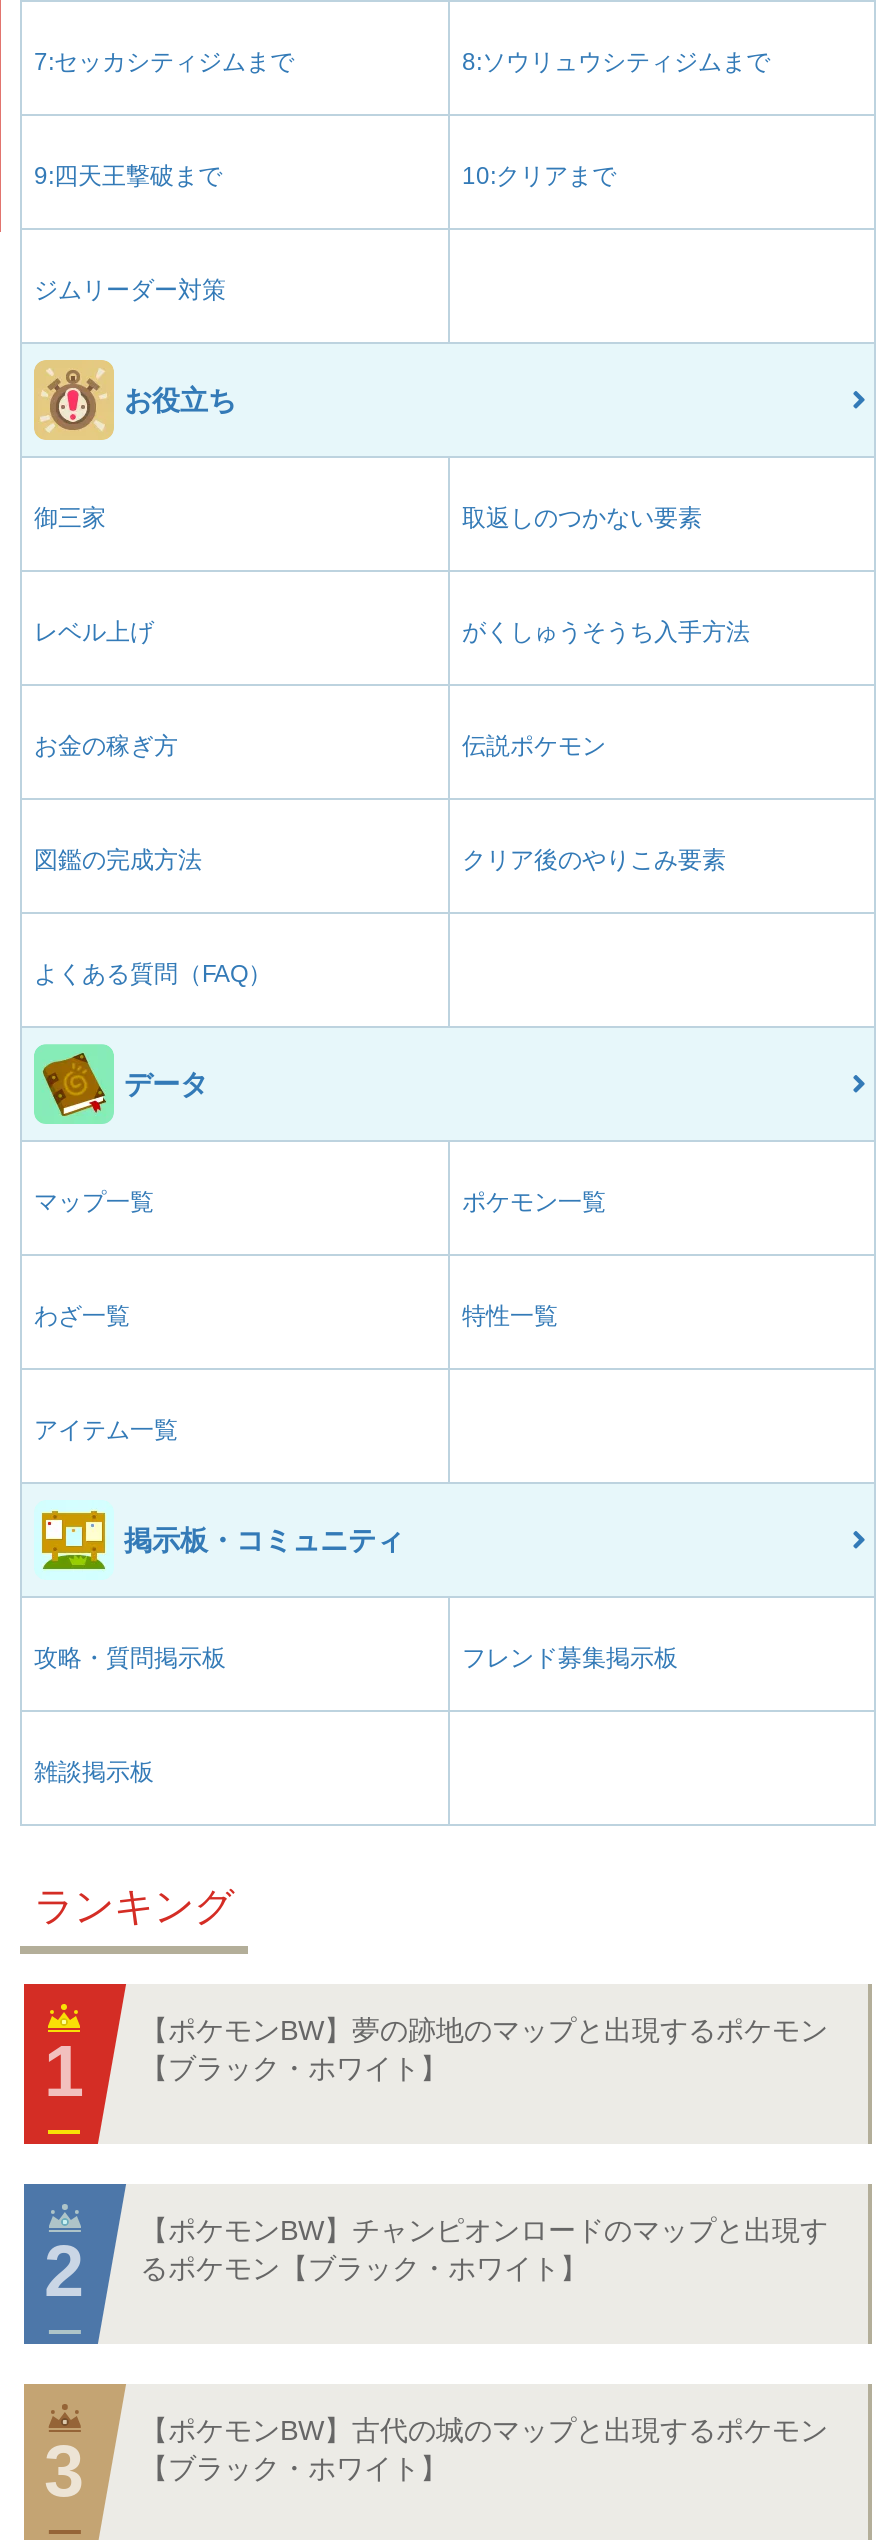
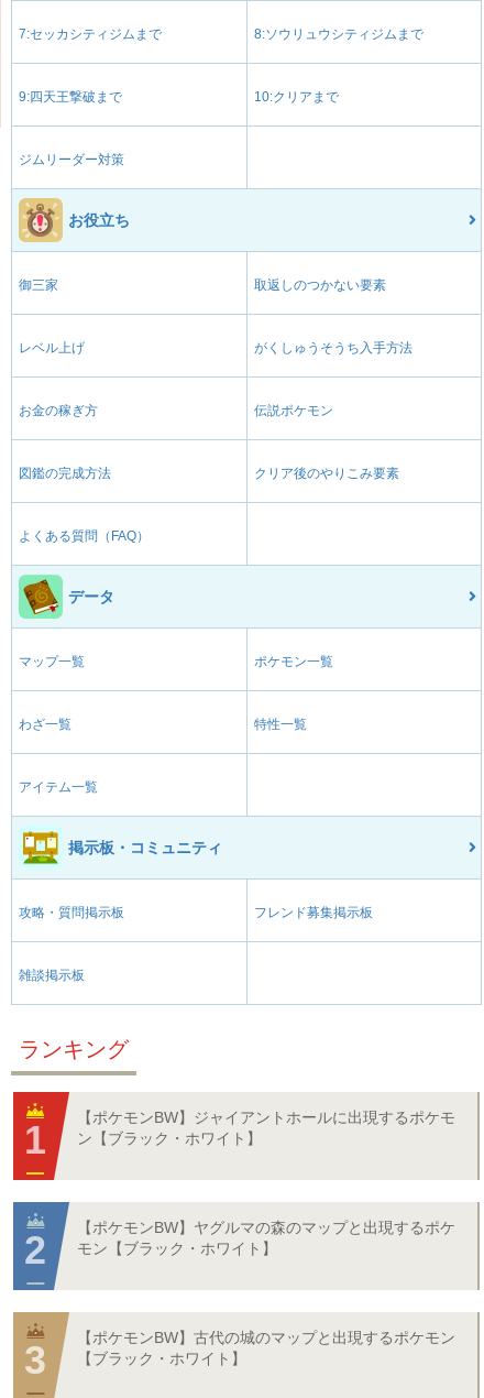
[140,2014,828,2084] 【ポケモンBW】夢の跡地のマップと出現するポケモン | 【ブラック・ホワイト】 -> [77,1108,455,1147] 【ポケモンBW】ジャイアントホールに出現するポケモ | ン【ブラック・ホワイト】
[140,2214,828,2284] 【ポケモンBW】チャンピオンロードのマップと出現す | るポケモン【ブラック・ホワイト】 -> [77,1219,455,1257] 【ポケモンBW】ヤグルマの森のマップと出現するポケ | モン【ブラック・ホワイト】

